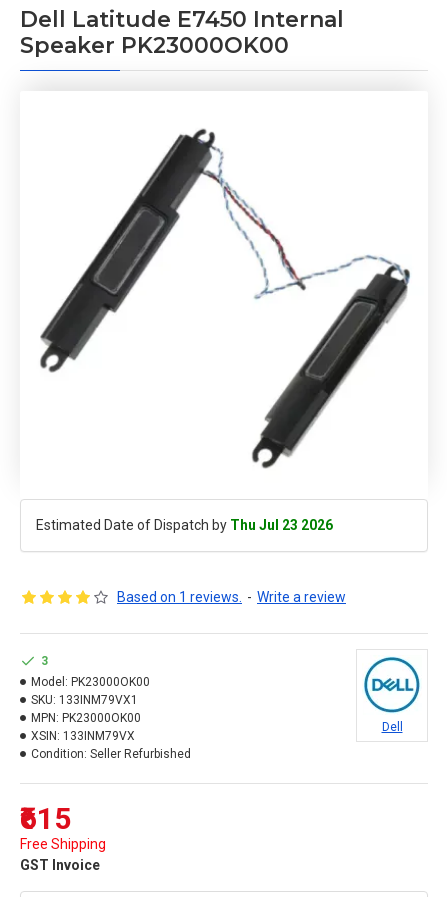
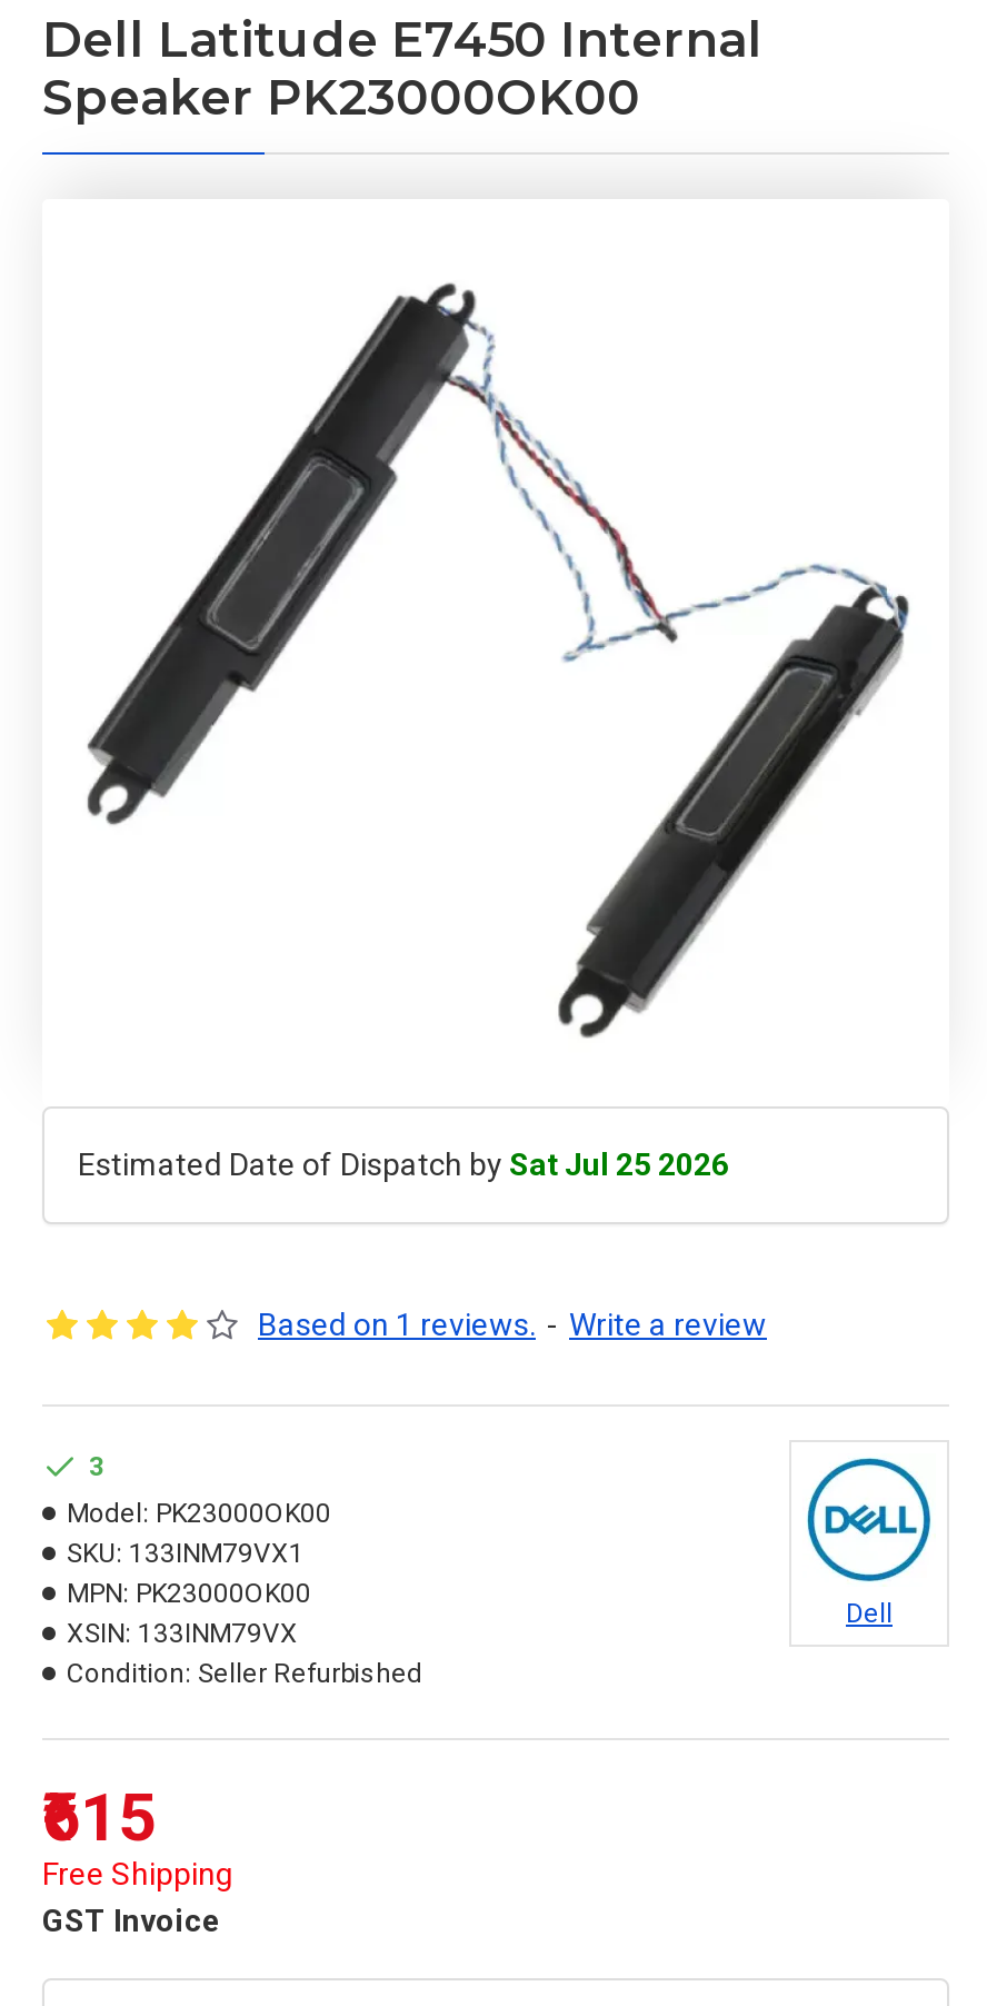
[36,517,333,533] Estimated Date of Dispatch by Thu Jul 23 2026 -> [78,1146,729,1182] Estimated Date of Dispatch by Sat Jul 25 2026

